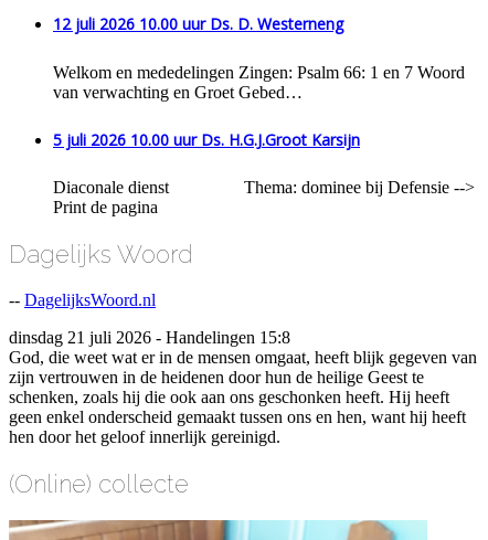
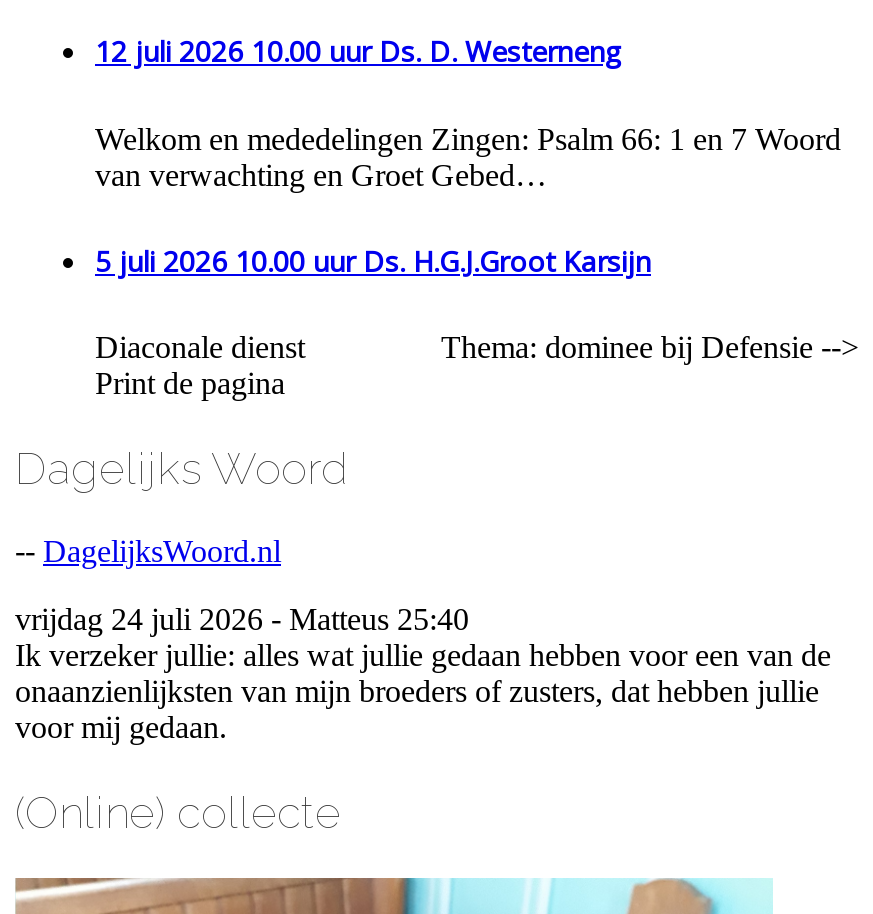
[9,329,477,447] dinsdag 21 juli 2026 - Handelingen 15:8 | God, die weet wat er in de mensen omgaat, heeft blijk gegeven van | zijn vertrouwen in de heidenen door hun de heilige Geest te | schenken, zoals hij die ook aan ons geschonken heeft. Hij heeft | geen enkel onderscheid gemaakt tussen ons en hen, want hij heeft | hen door het geloof innerlijk gereinigd. -> [15,603,831,745] vrijdag 24 juli 2026 - Matteus 25:40 | Ik verzeker jullie: alles wat jullie gedaan hebben voor een van de | onaanzienlijksten van mijn broeders of zusters, dat hebben jullie | voor mij gedaan.

